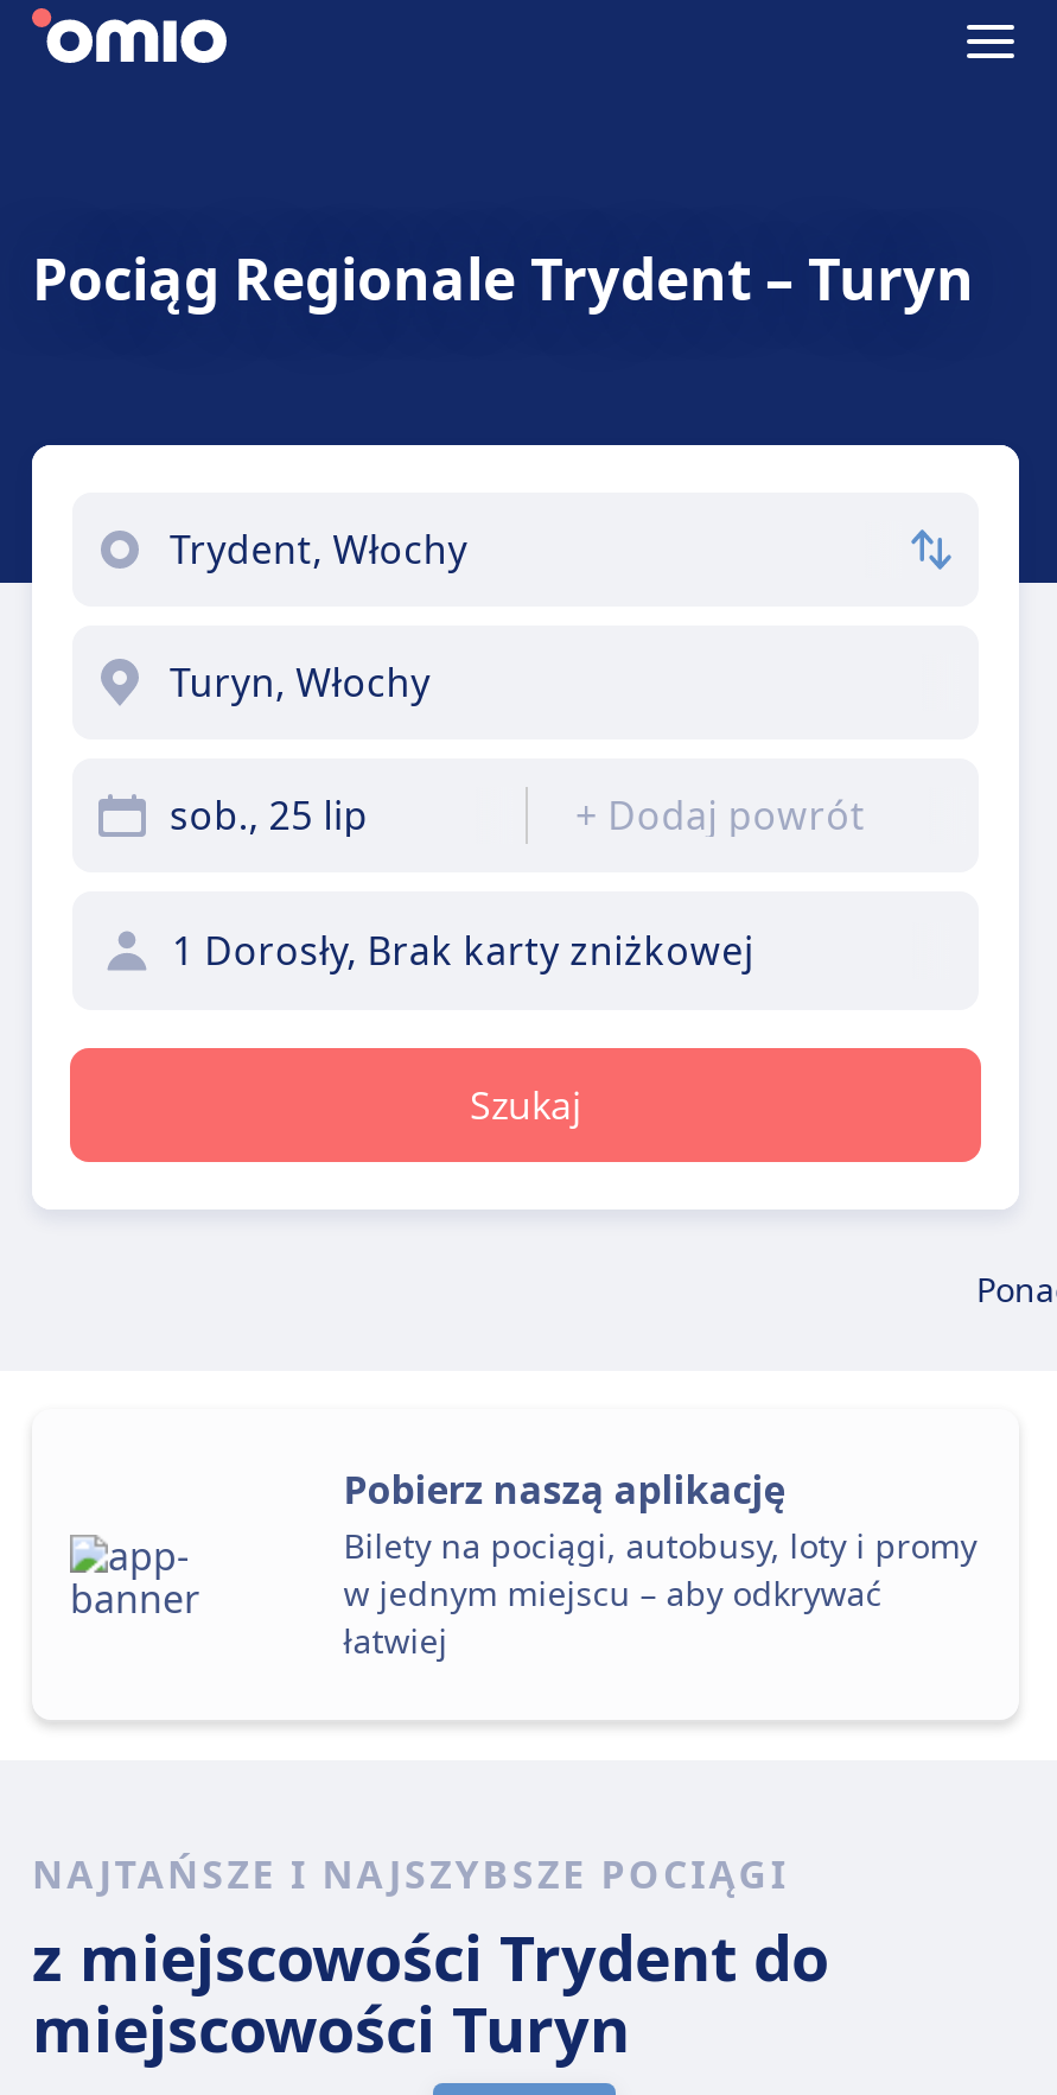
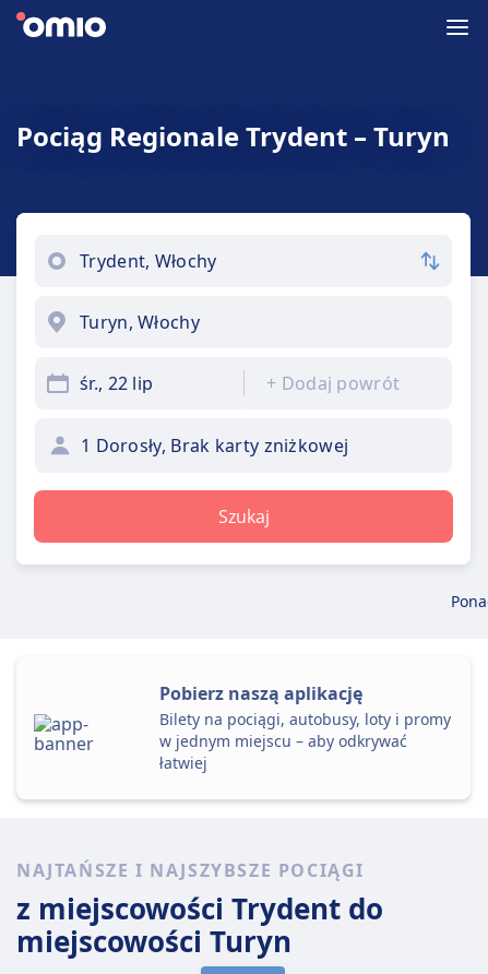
[170,789,368,842] sob., 25 lip -> [80,371,153,395] śr., 22 lip

